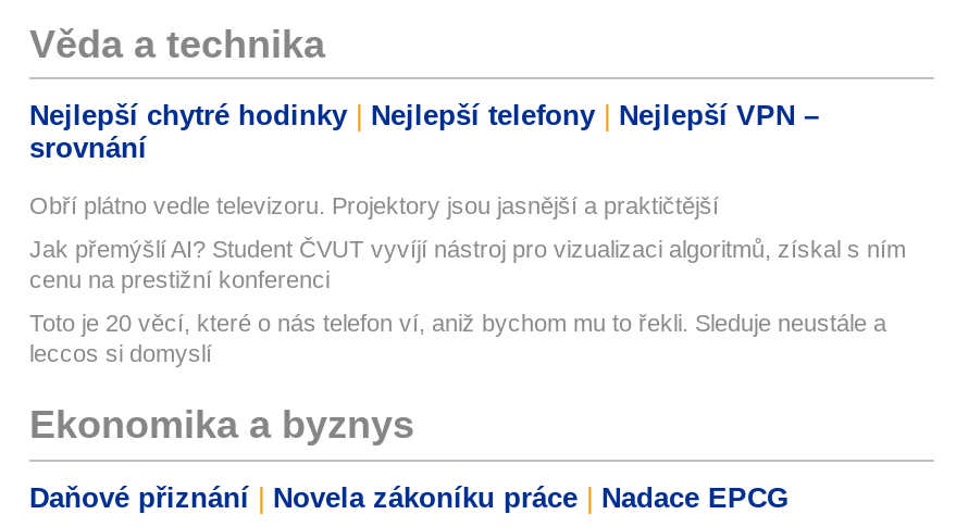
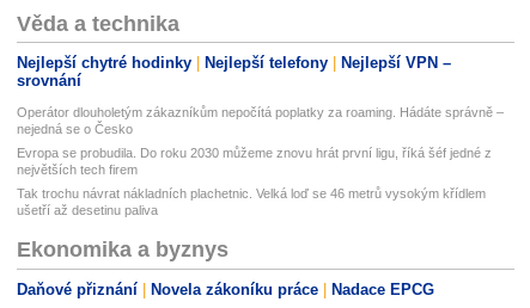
[29,193,719,219] Obří plátno vedle televizoru. Projektory jsou jasnější a praktičtější -> [17,106,504,137] Operátor dlouholetým zákazníkům nepočítá poplatky za roaming. Hádáte správně – | nejedná se o Česko
[29,237,906,293] Jak přemýšlí AI? Student ČVUT vyvíjí nástroj pro vizualizaci algoritmů, získal s ním | cenu na prestižní konferenci -> [17,146,492,177] Evropa se probudila. Do roku 2030 můžeme znovu hrát první ligu, říká šéf jedné z | největších tech firem
[29,311,886,367] Toto je 20 věcí, které o nás telefon ví, aniž bychom mu to řekli. Sleduje neustále a | leccos si domyslí -> [17,187,486,218] Tak trochu návrat nákladních plachetnic. Velká loď se 46 metrů vysokým křídlem | ušetří až desetinu paliva

